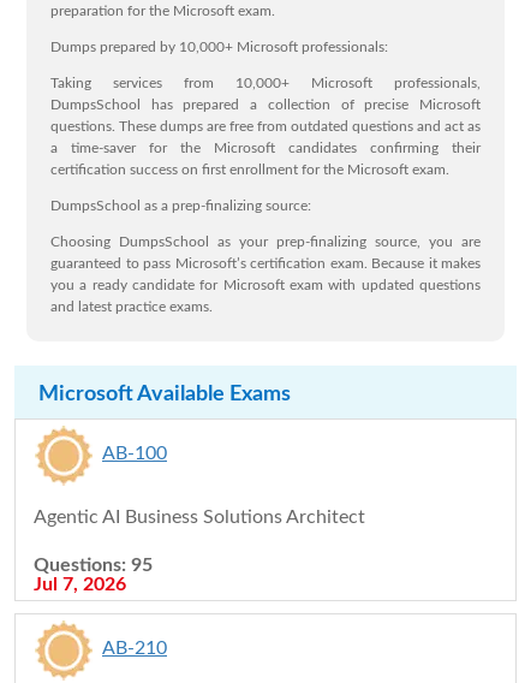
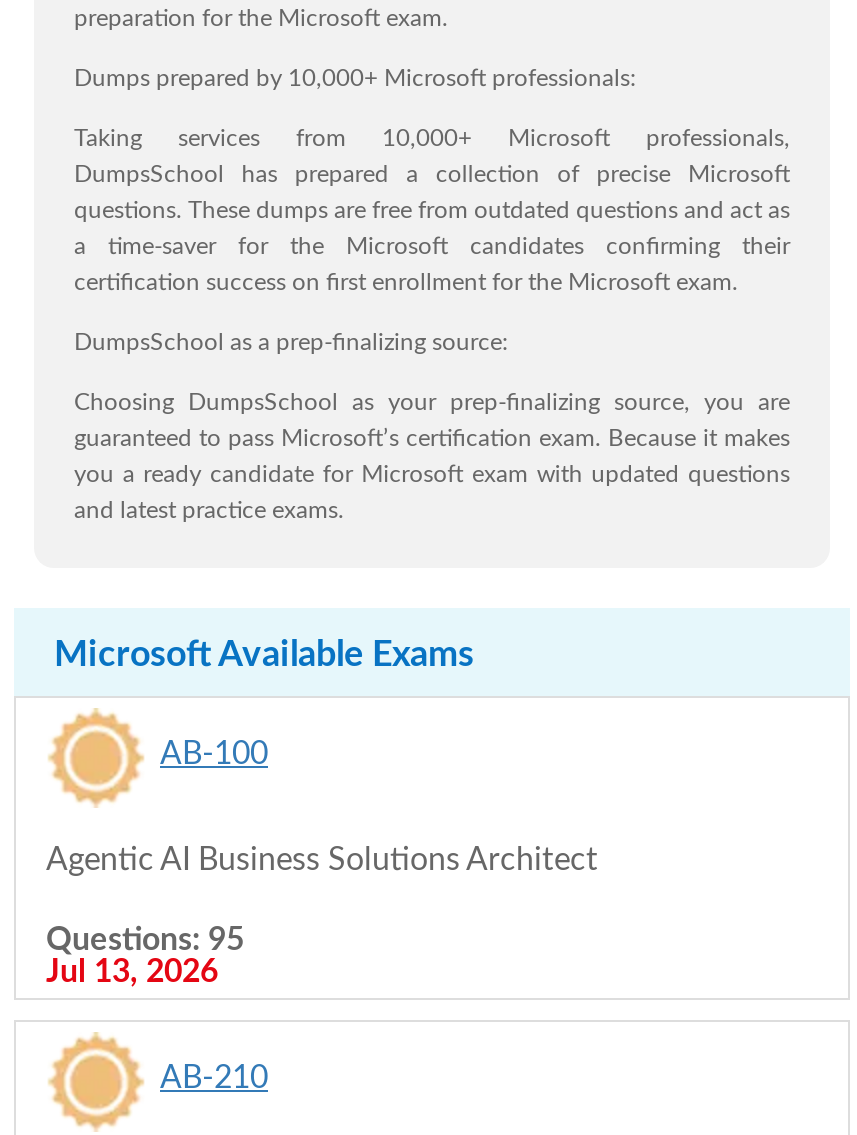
[34,575,126,594] Jul 7, 2026 -> [46,956,218,988] Jul 13, 2026

